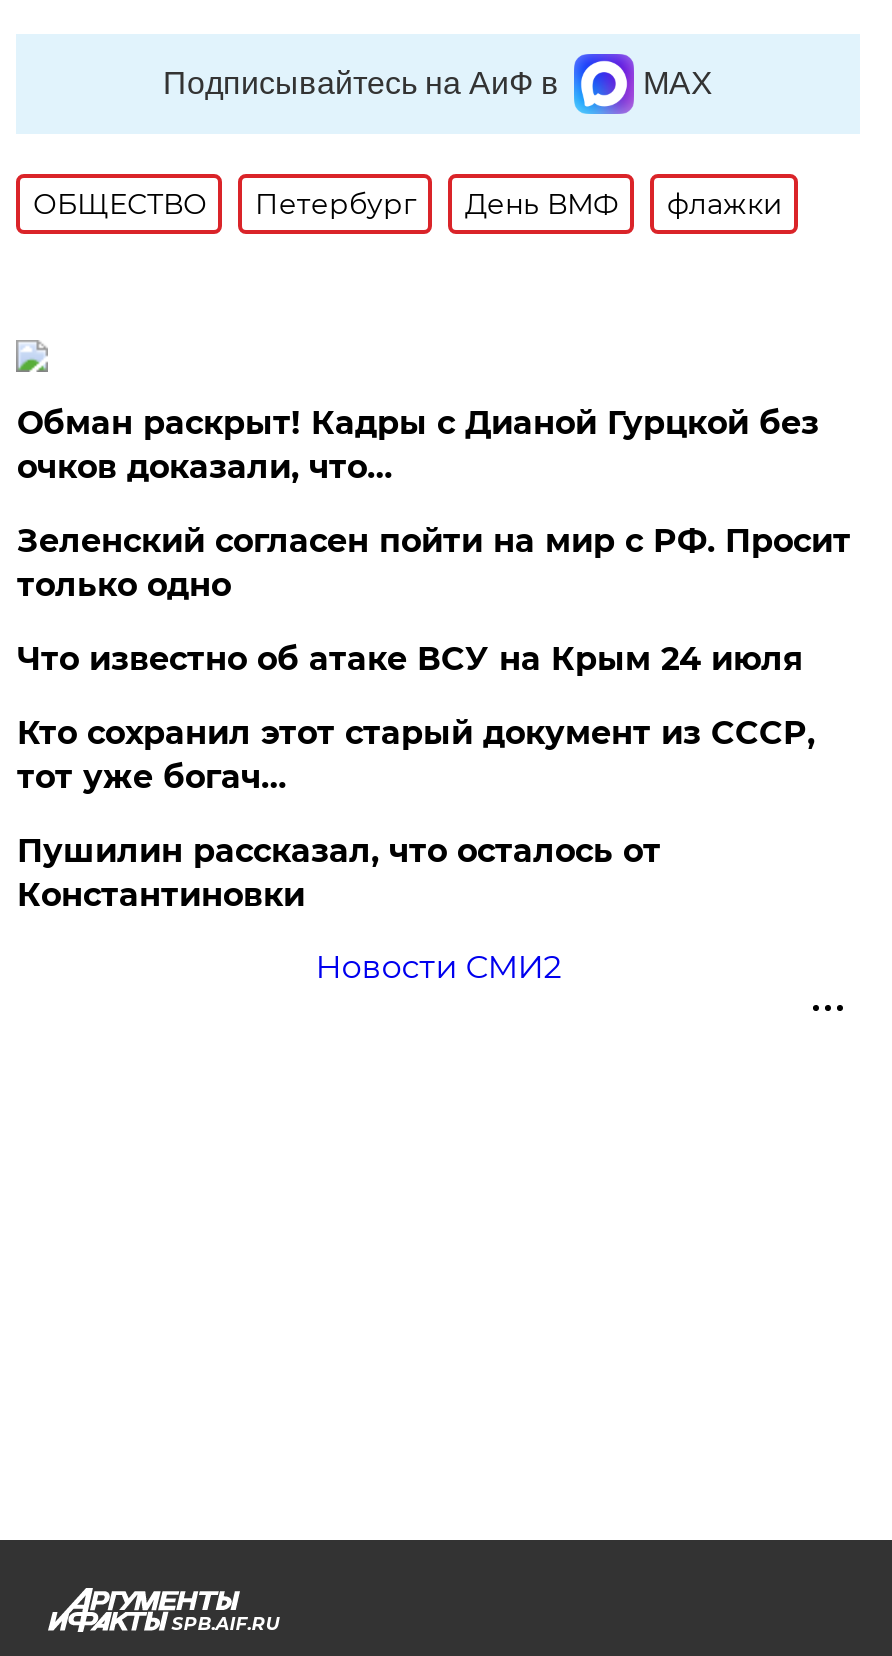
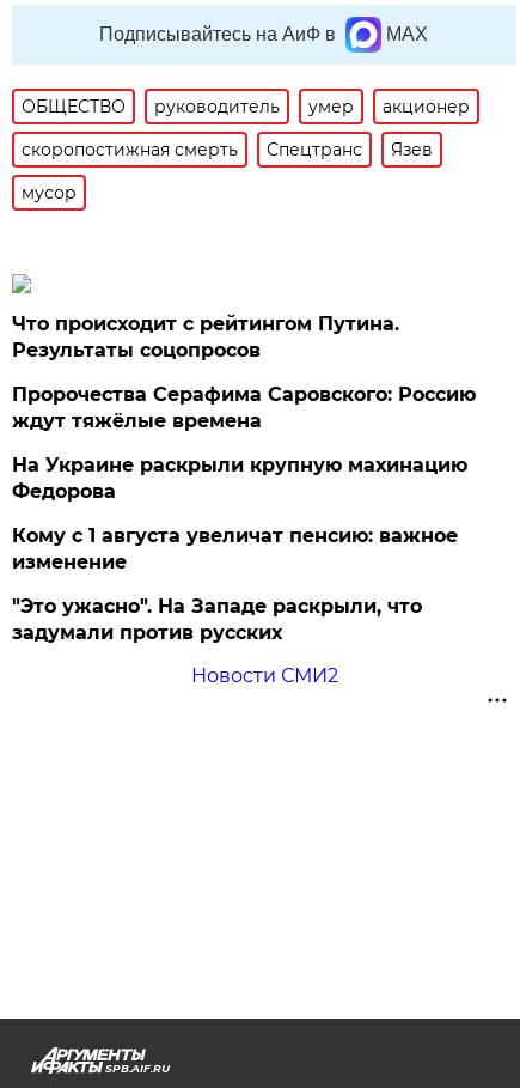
[255,186,783,222] Петербург | День ВМФ | флажки -> [22,96,470,203] руководитель | умер | акционер | скоропостижная смерть | Спецтранс | Язев | мусор
[17,404,851,914] Обман раскрыт! Кадры с Дианой Гурцкой без | очков доказали, что… | Зеленский согласен пойти на мир с РФ. Просит | только одно | Что известно об атаке ВСУ на Крым 24 июля | Кто сохранил этот старый документ из СССР, | тот уже богач… | Пушилин рассказал, что осталось от | Константиновки -> [12,312,476,644] Что происходит с рейтингом Путина. | Результаты соцопросов | Пророчества Серафима Саровского: Россию | ждут тяжёлые времена | На Украине раскрыли крупную махинацию | Федорова | Кому с 1 августа увеличат пенсию: важное | изменение | "Это ужасно". На Западе раскрыли, что | задумали против русских

